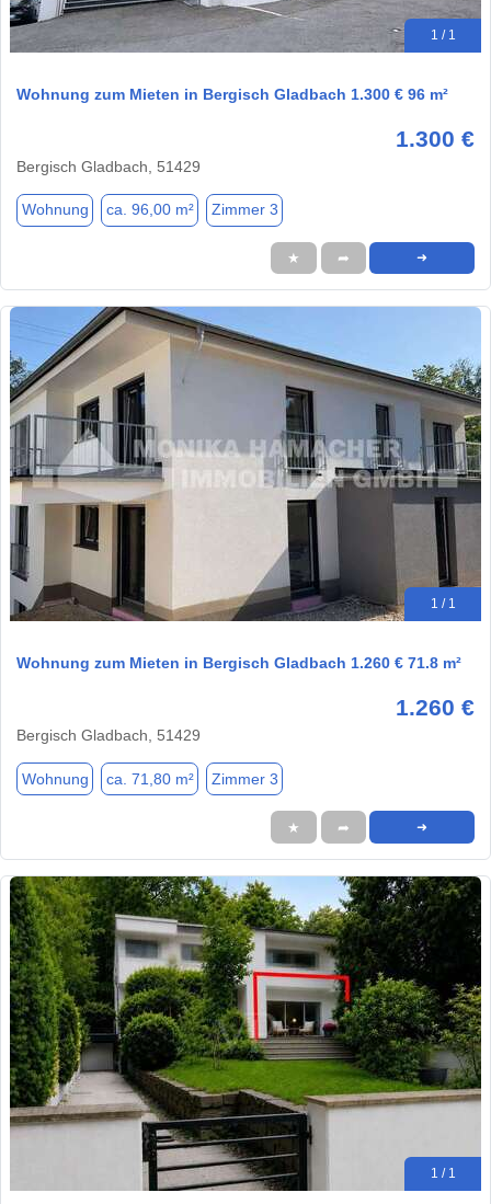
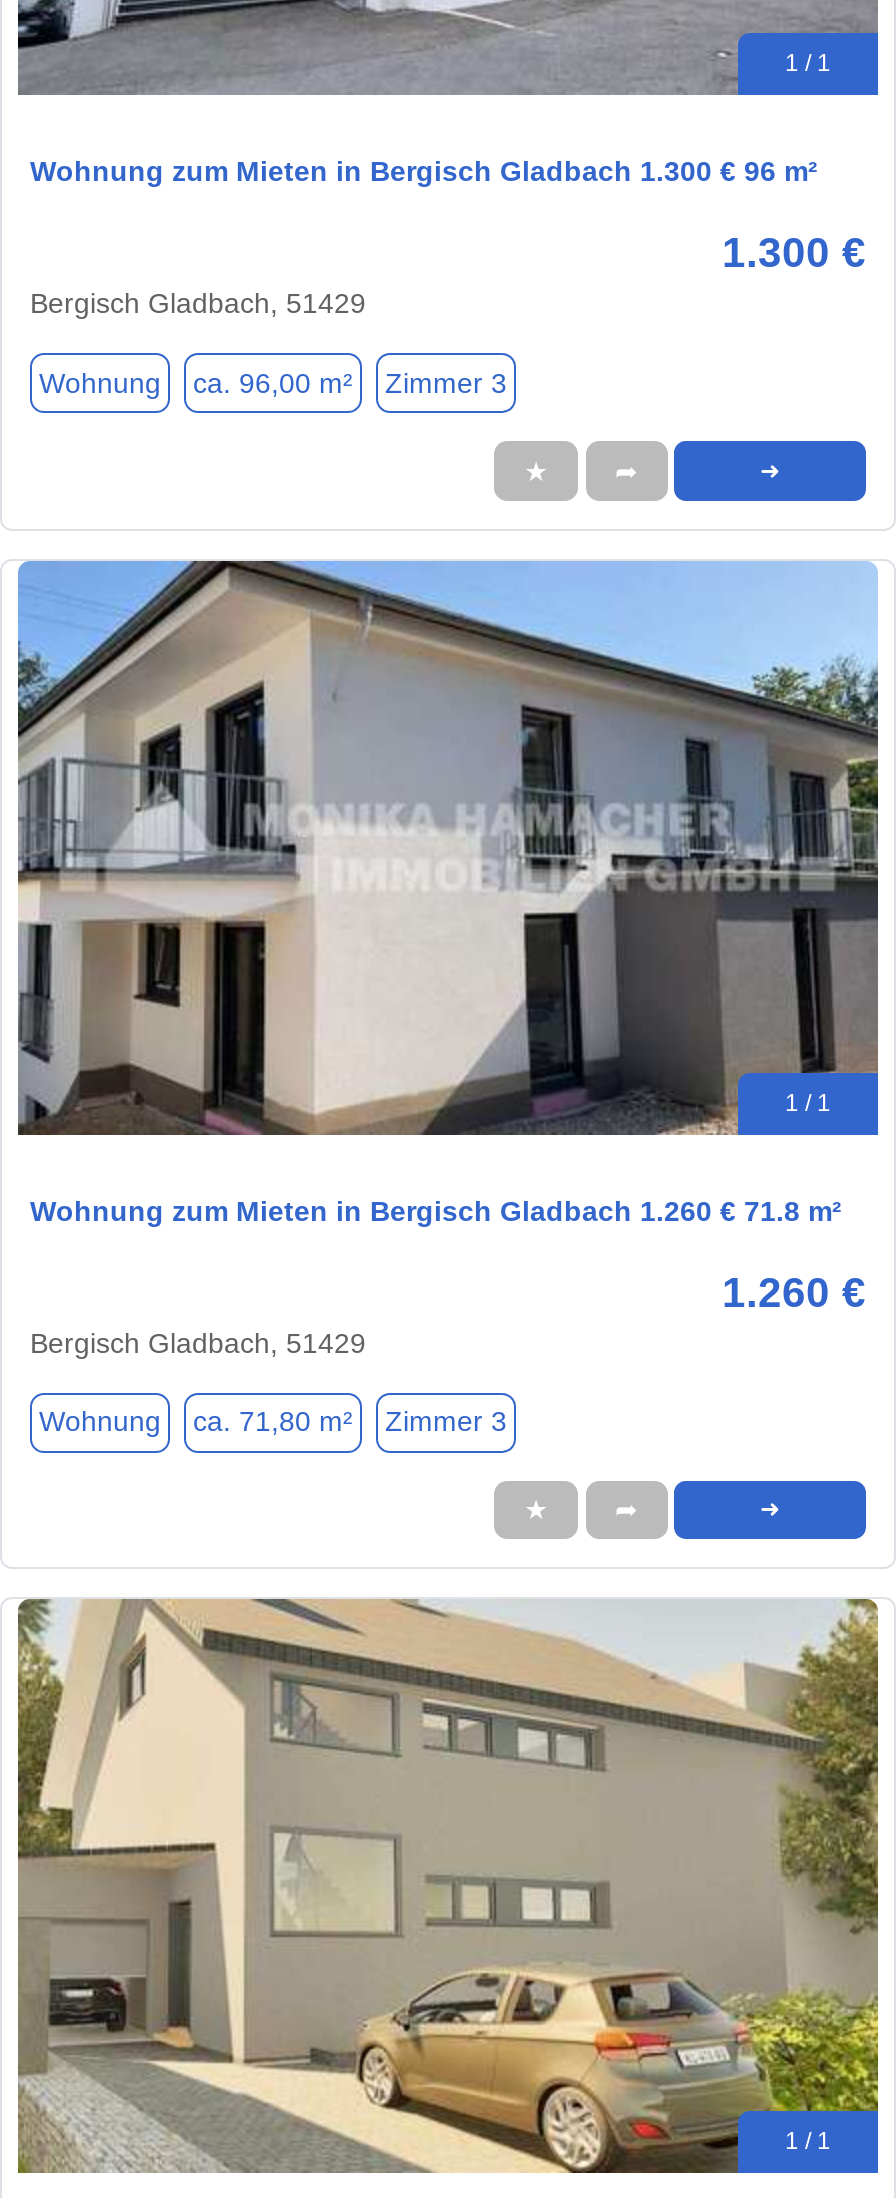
[9,875,482,1192] [image] -> [16,1598,880,2174] [image]

